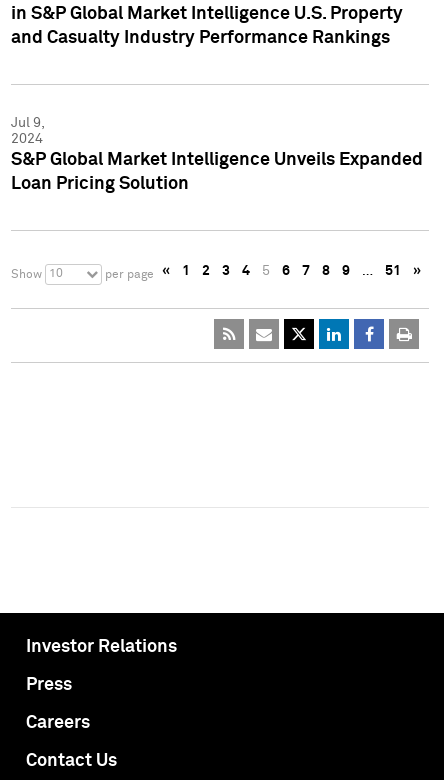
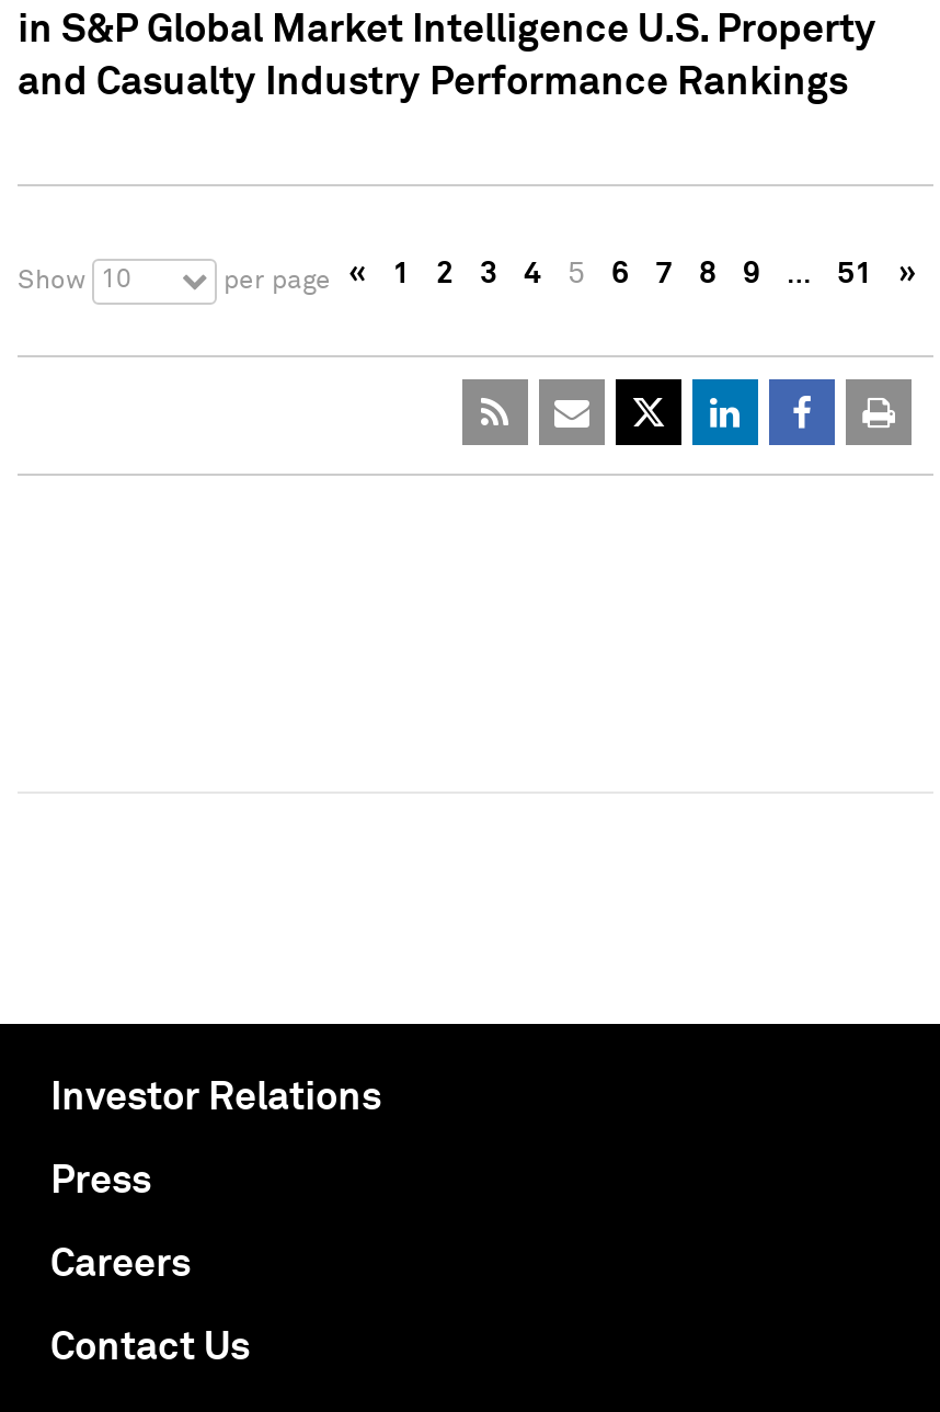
[11,116,423,193] Jul 9, | 2024 | S&P Global Market Intelligence Unveils Expanded | Loan Pricing Solution -> none

